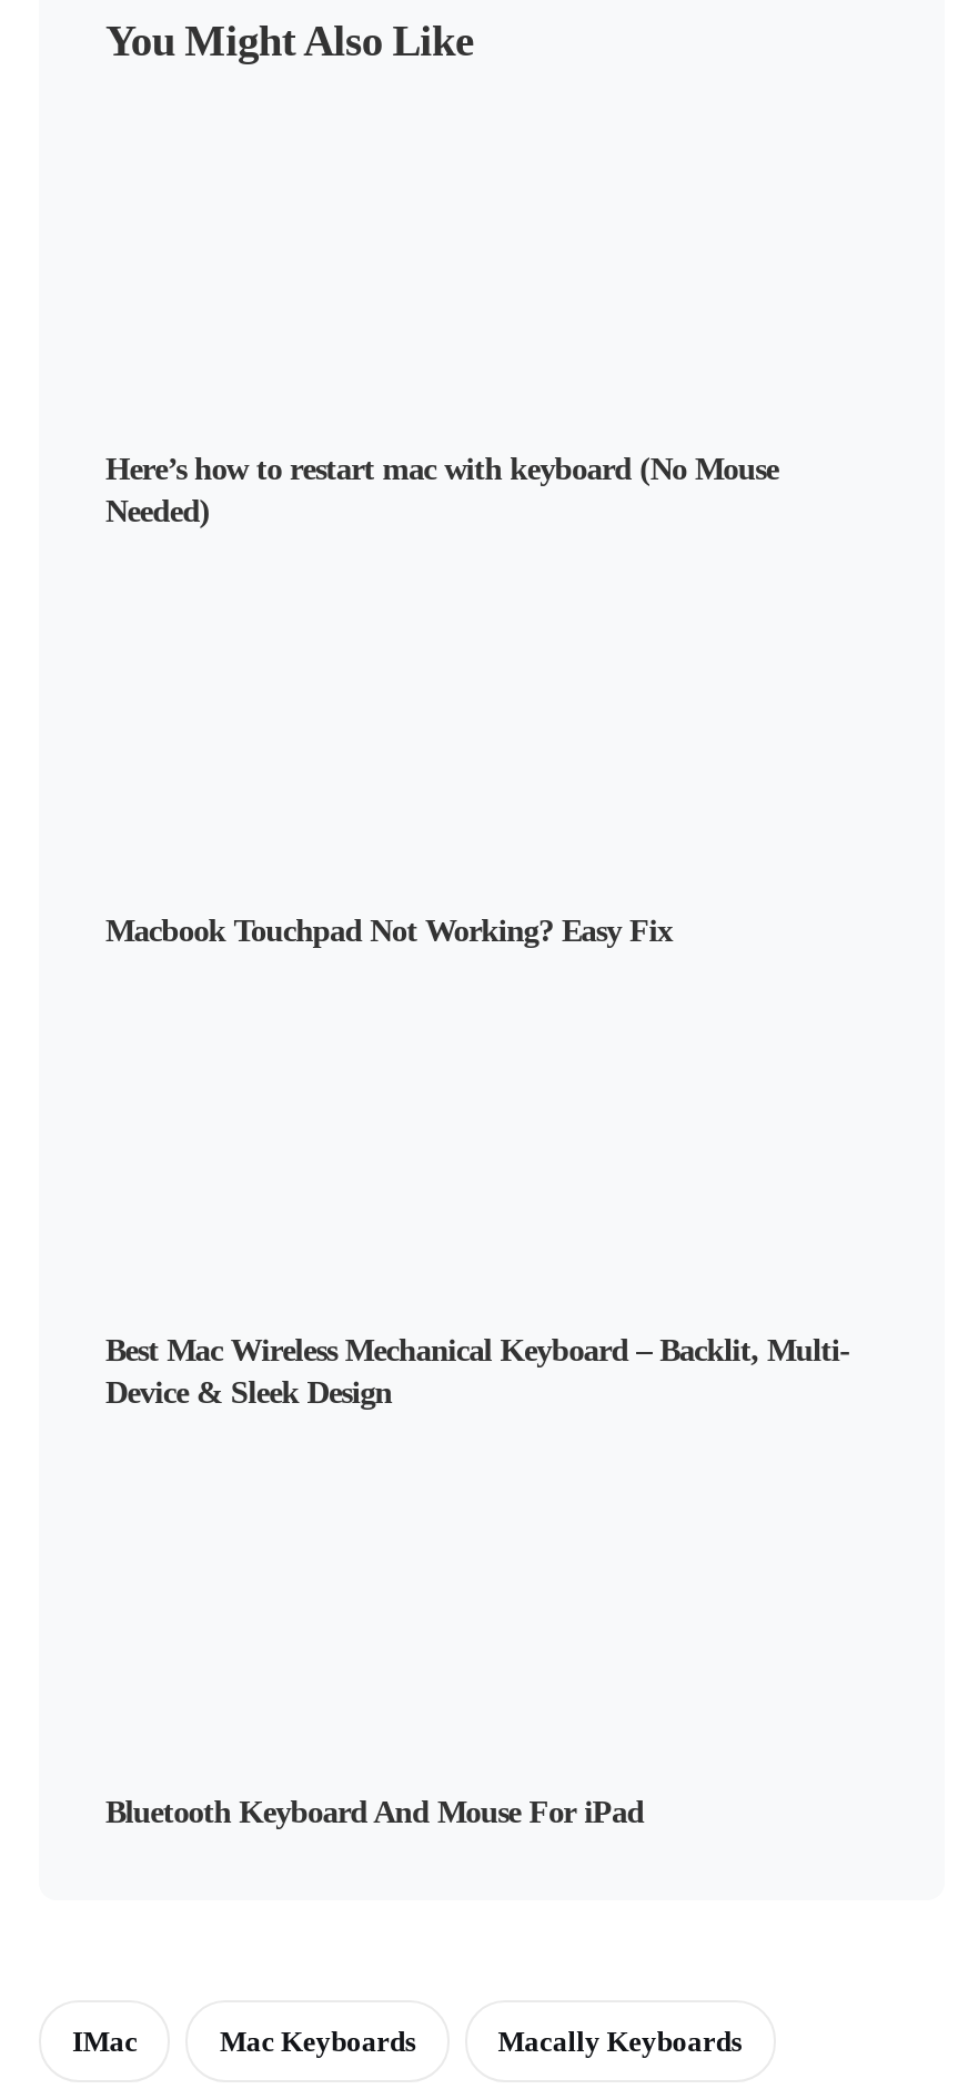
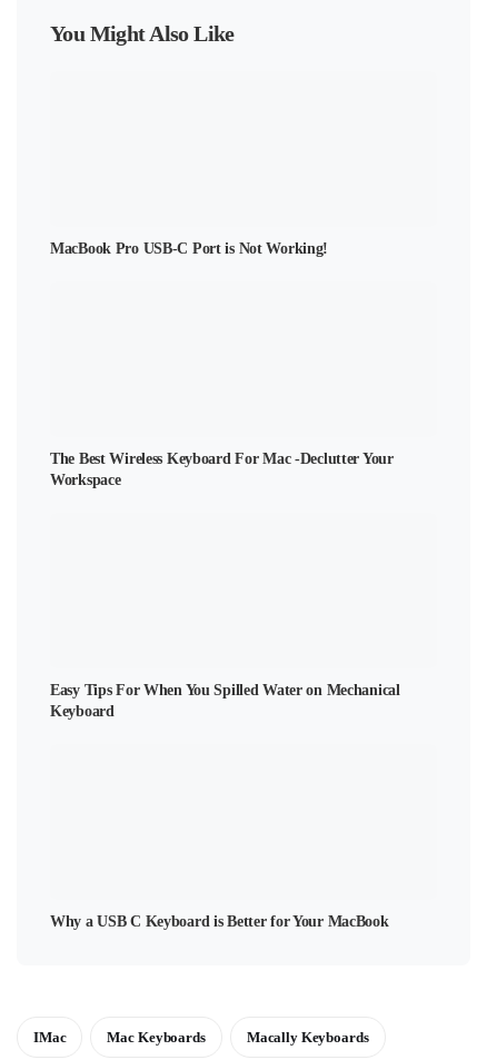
[105,450,778,528] Here’s how to restart mac with keyboard (No Mouse | Needed) -> [50,240,328,257] MacBook Pro USB-C Port is Not Working!
[105,912,672,948] Macbook Touchpad Not Working? Easy Fix -> [50,450,393,489] The Best Wireless Keyboard For Mac -Declutter Your | Workspace
[105,1332,850,1409] Best Mac Wireless Mechanical Keyboard – Backlit, Multi- | Device & Sleek Design -> [50,681,400,720] Easy Tips For When You Spilled Water on Mechanical | Keyboard
[105,1794,644,1829] Bluetooth Keyboard And Mouse For iPad -> [50,913,389,930] Why a USB C Keyboard is Better for Your MacBook

